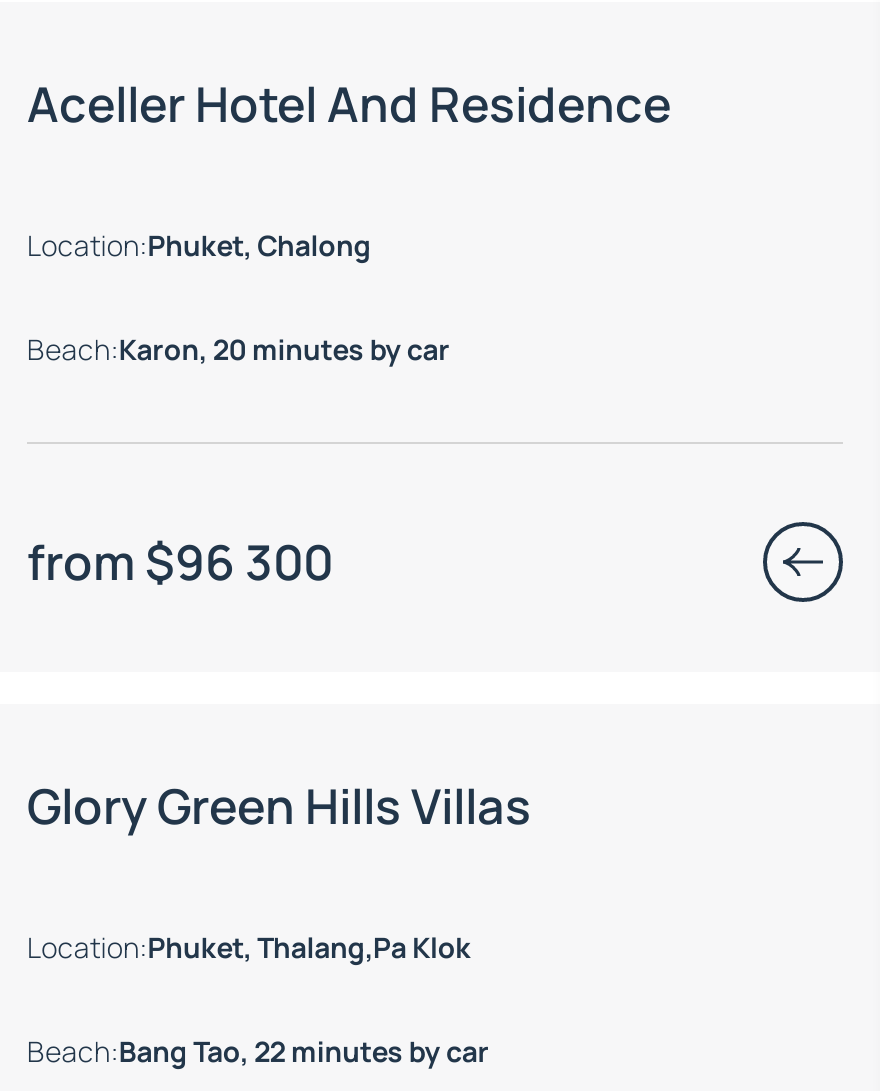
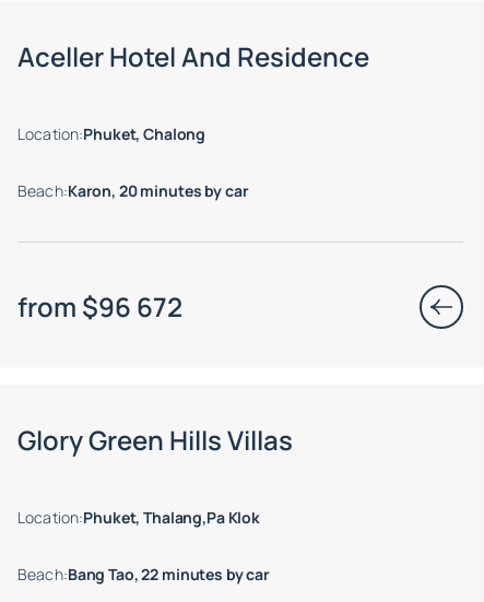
[27,528,333,594] from $96 300 -> [17,288,182,324] from $96 672

